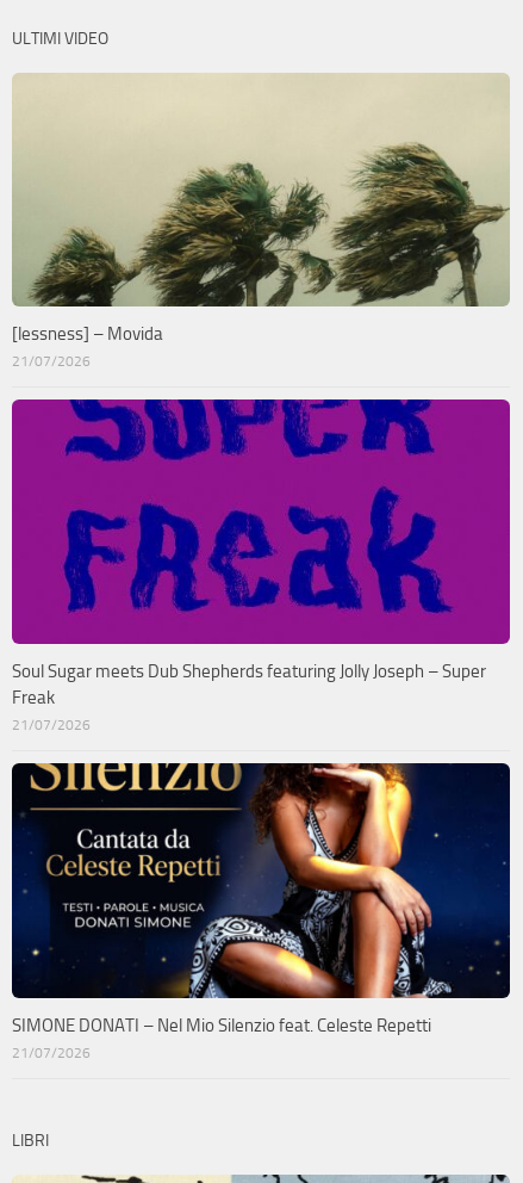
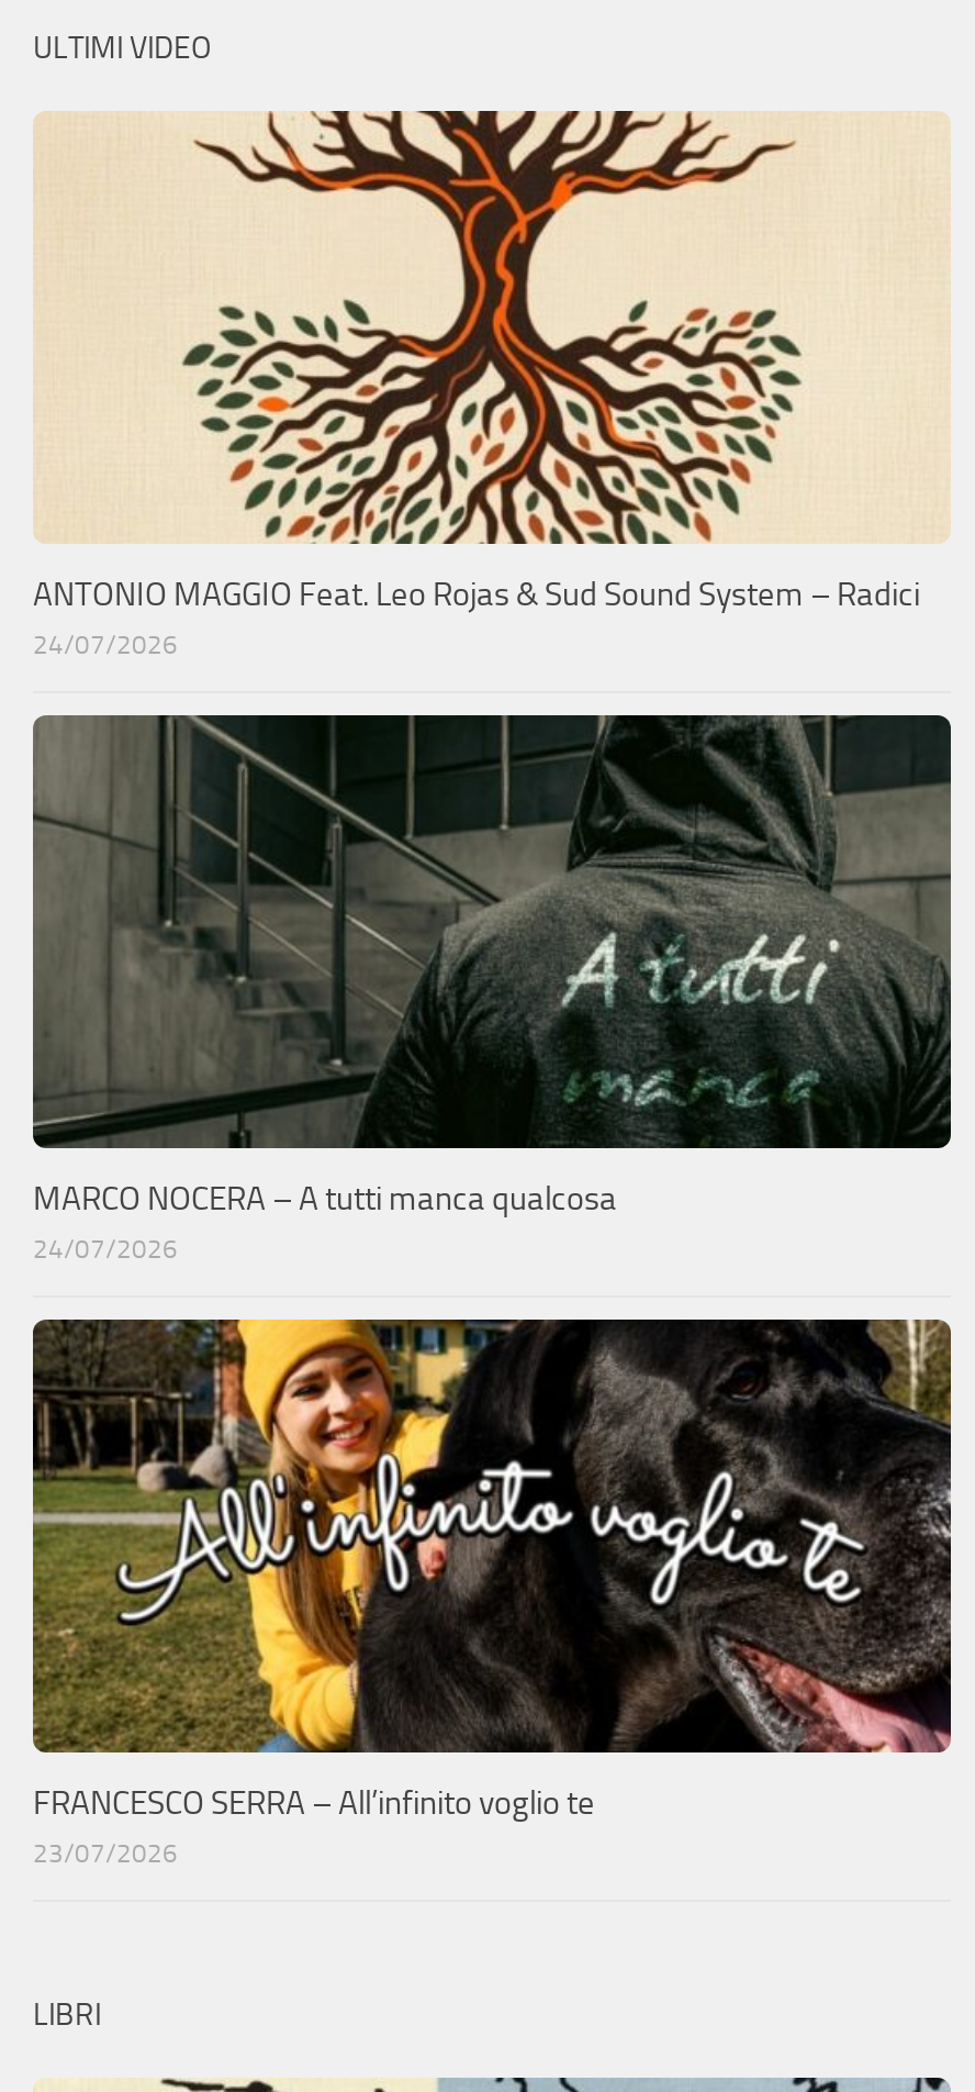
[12,73,510,370] [image] | [lessness] – Movida | 21/07/2026 -> [33,110,949,660] [image] | ANTONIO MAGGIO Feat. Leo Rojas & Sud Sound System – Radici | 24/07/2026
[11,398,511,734] [image] | Soul Sugar meets Dub Shepherds featuring Jolly Joseph – Super | Freak | 21/07/2026 -> [31,712,953,1264] [image] | MARCO NOCERA – A tutti manca qualcosa | 24/07/2026
[11,762,510,1062] [image] | SIMONE DONATI – Nel Mio Silenzio feat. Celeste Repetti | 21/07/2026 -> [31,1316,953,1869] [image] | FRANCESCO SERRA – All’infinito voglio te | 23/07/2026

